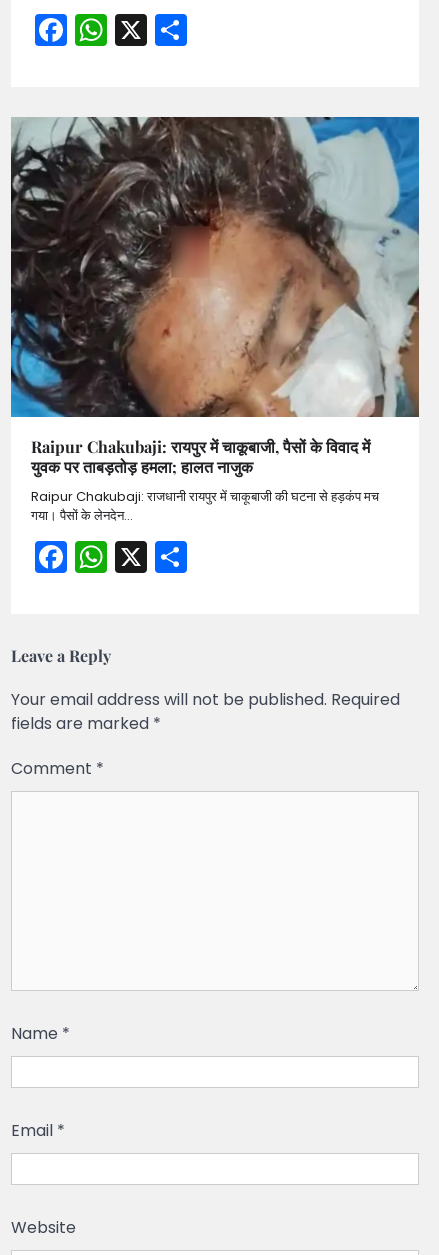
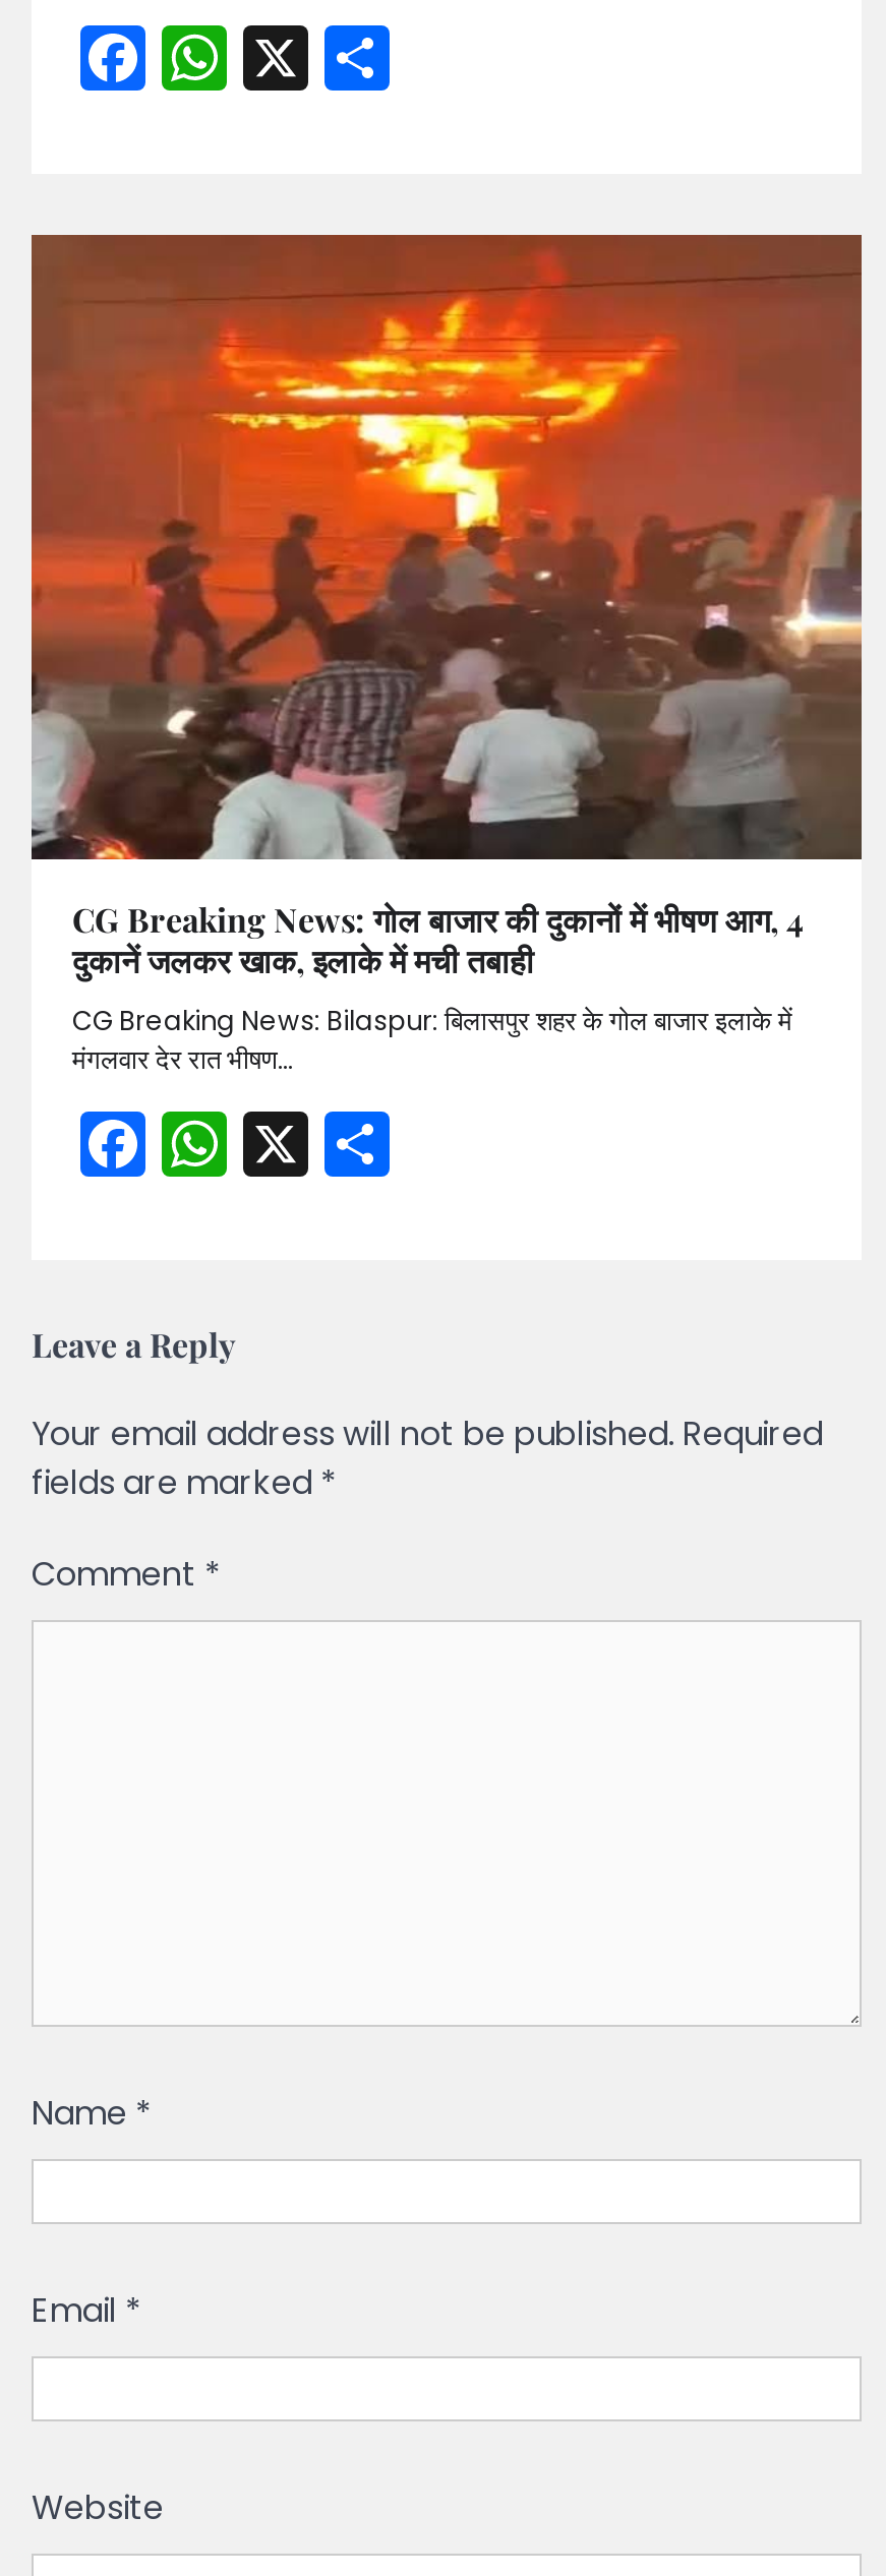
[10,116,420,477] [image] | Raipur Chakubaji: रायपुर में चाकूबाजी, पैसों के विवाद में | युवक पर ताबड़तोड़ हमला; हालत नाजुक -> [29,233,864,982] [image] | CG Breaking News: गोल बाजार की दुकानों में भीषण आग, 4 | दुकानें जलकर खाक, इलाके में मची तबाही
[31,487,379,525] Raipur Chakubaji: राजधानी रायपुर में चाकूबाजी की घटना से हड़कंप मच | गया। पैसों के लेनदेन… -> [72,1002,792,1079] CG Breaking News: Bilaspur: बिलासपुर शहर के गोल बाजार इलाके में | मंगलवार देर रात भीषण…

